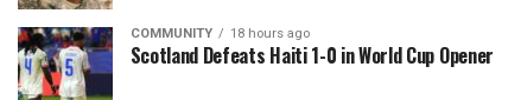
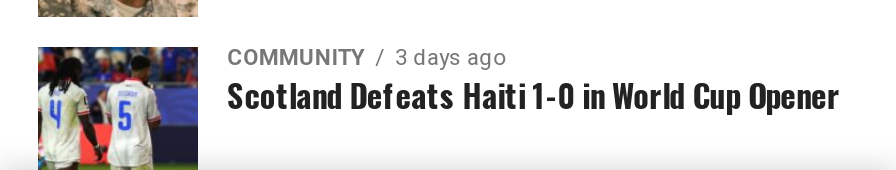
[130,26,309,41] COMMUNITY 18 hours ago -> [227,44,505,70] COMMUNITY 3 days ago

